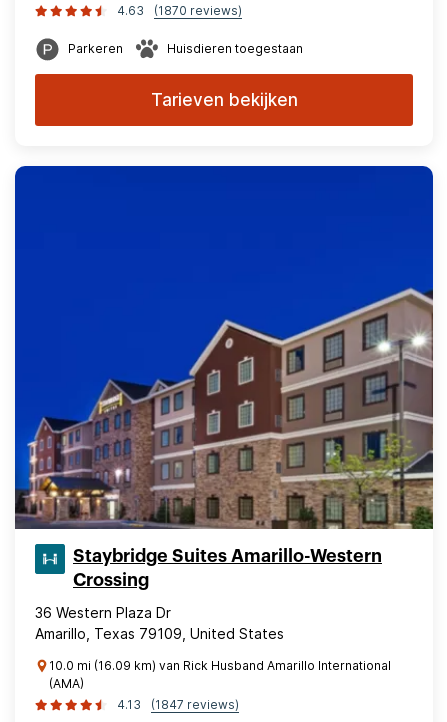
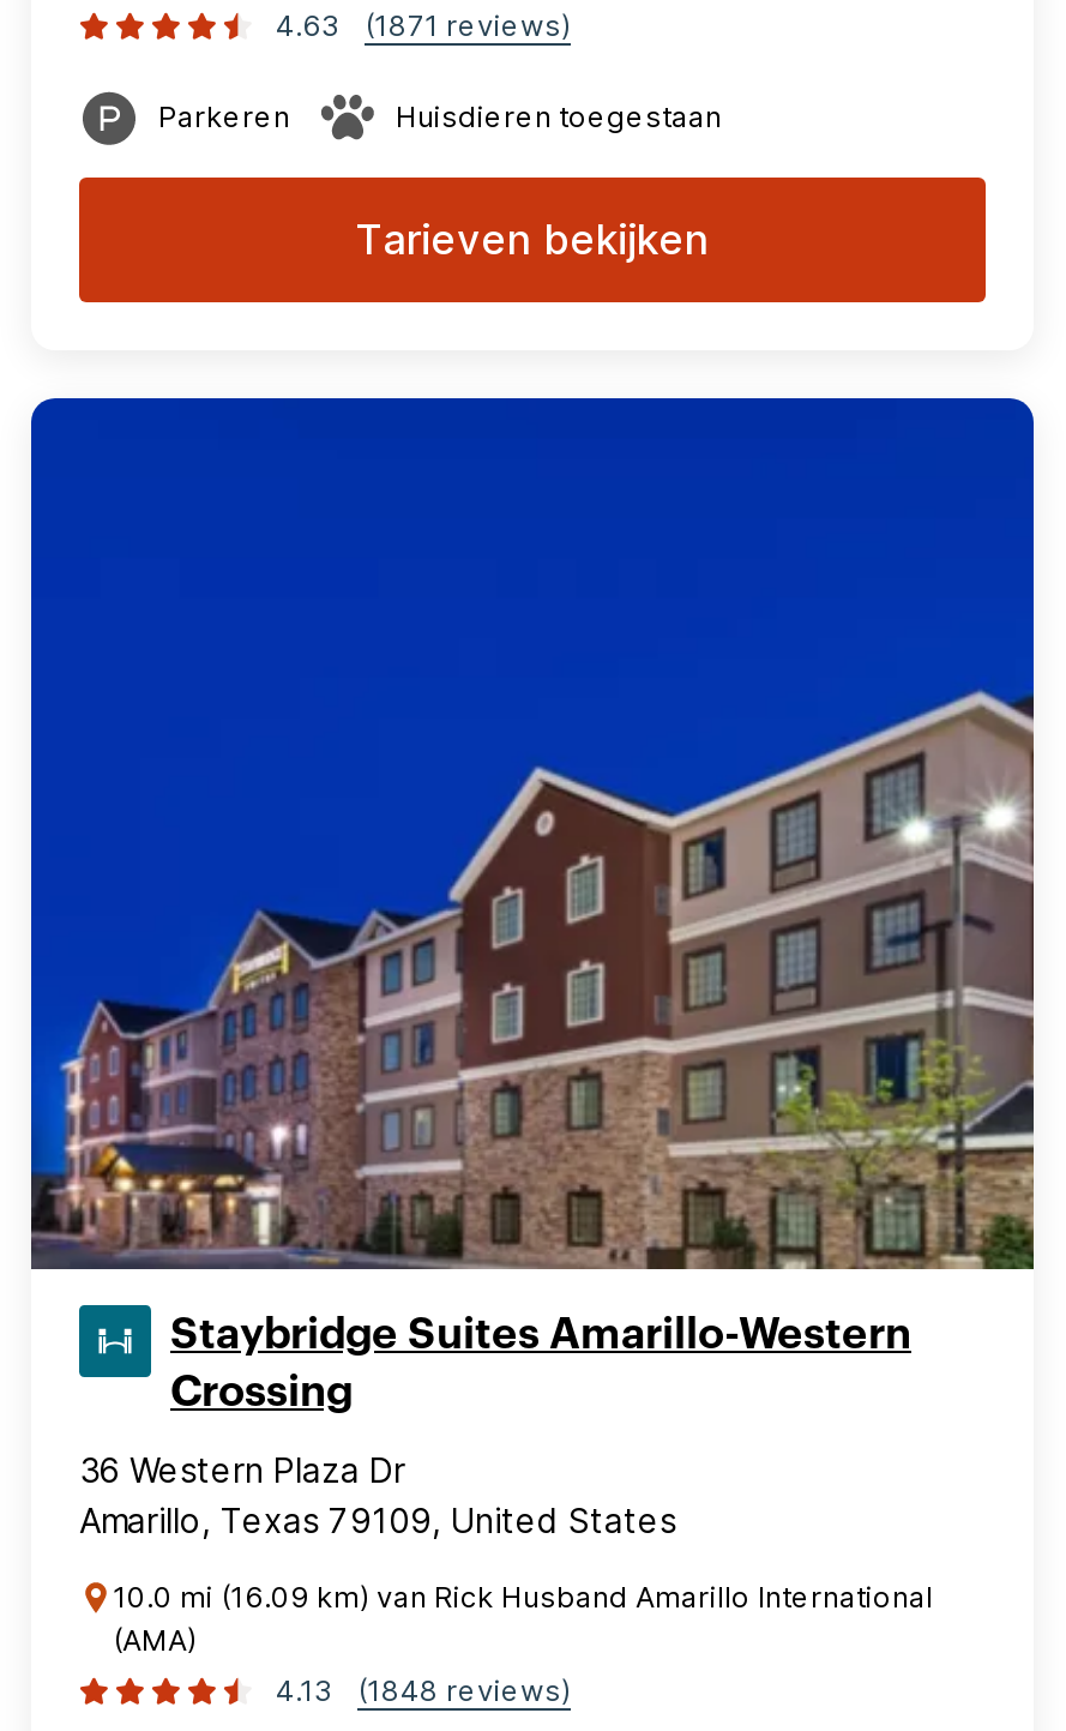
[117,3,242,18] 4.63 (1870 reviews) -> [276,7,571,43] 4.63 (1871 reviews)
[117,697,239,712] 4.13 (1847 reviews) -> [276,1672,571,1708] 4.13 (1848 reviews)

